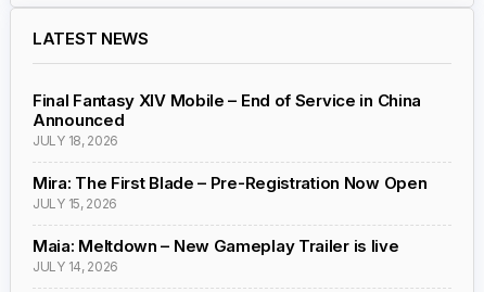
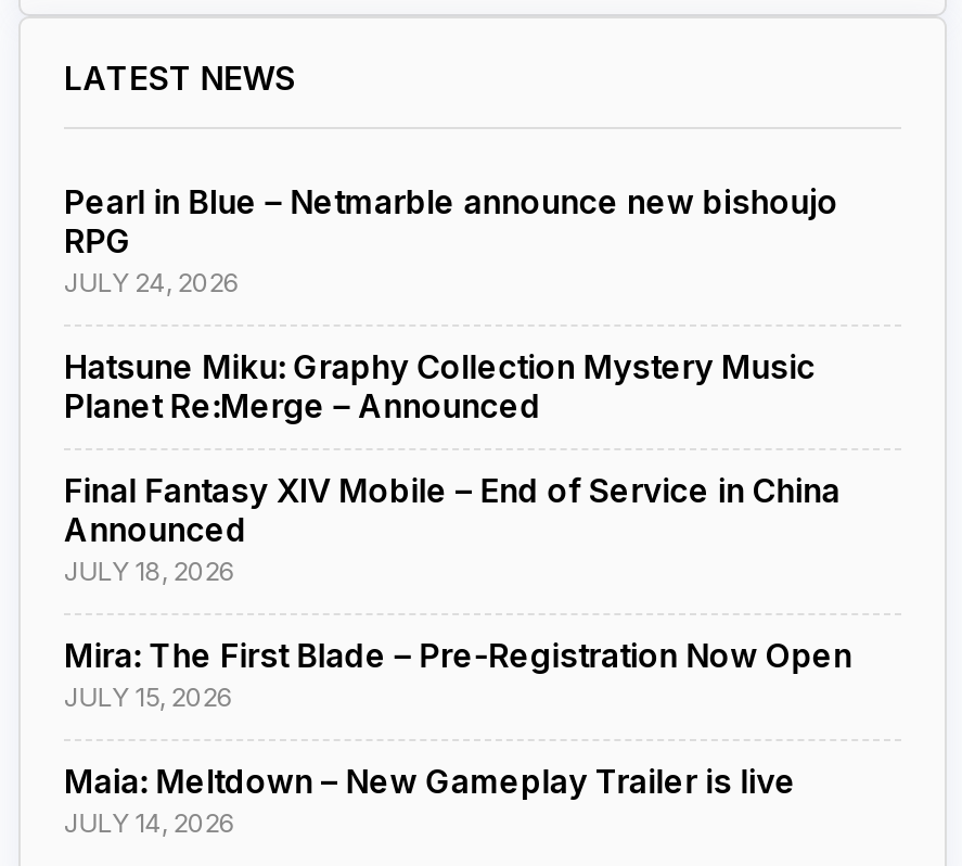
none -> [64,182,838,427] Pearl in Blue – Netmarble announce new bishoujo | RPG | JULY 24, 2026 | Hatsune Miku: Graphy Collection Mystery Music | Planet Re:Merge – Announced

